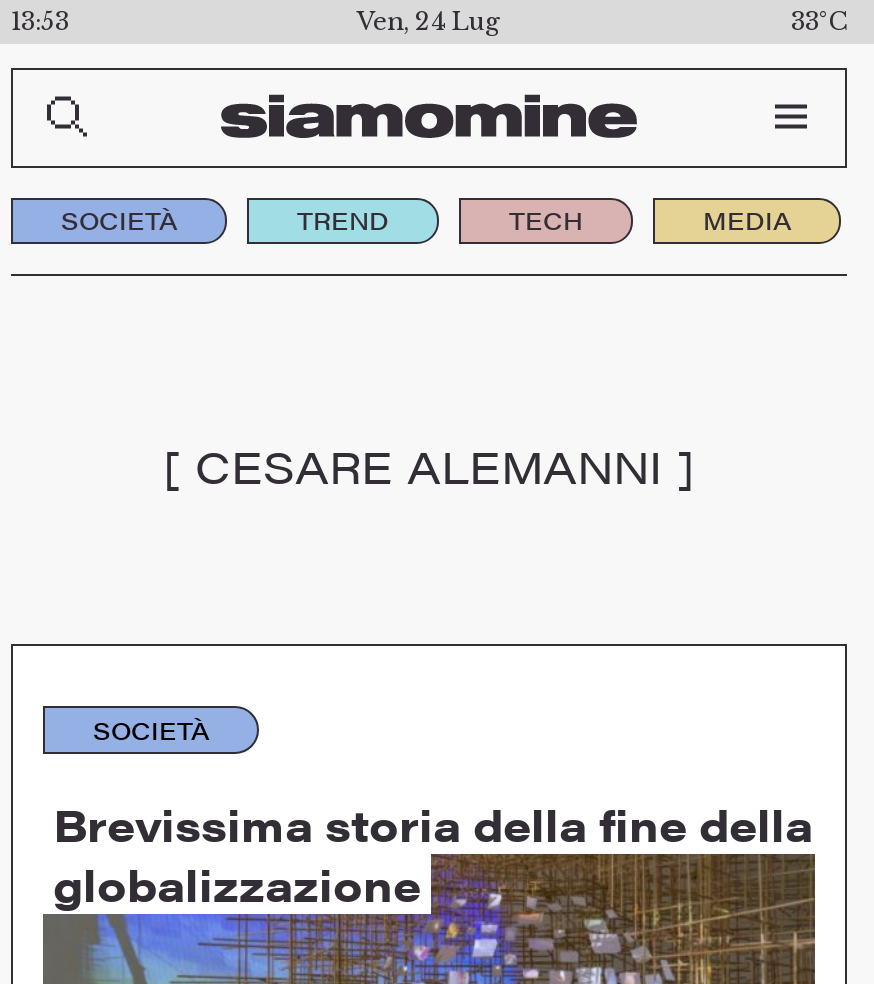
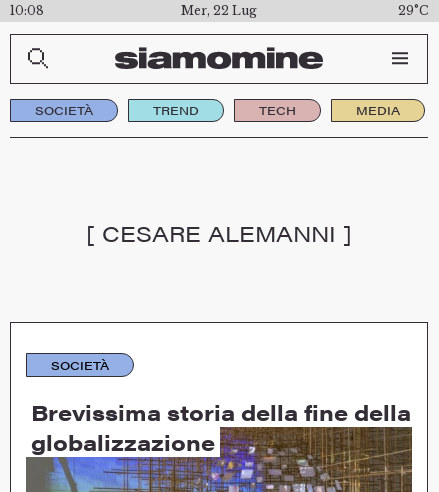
[11,6,847,36] 13:53 | Ven, 24 Lug | 33°C -> [10,3,428,18] 10:08 | Mer, 22 Lug | 29°C

